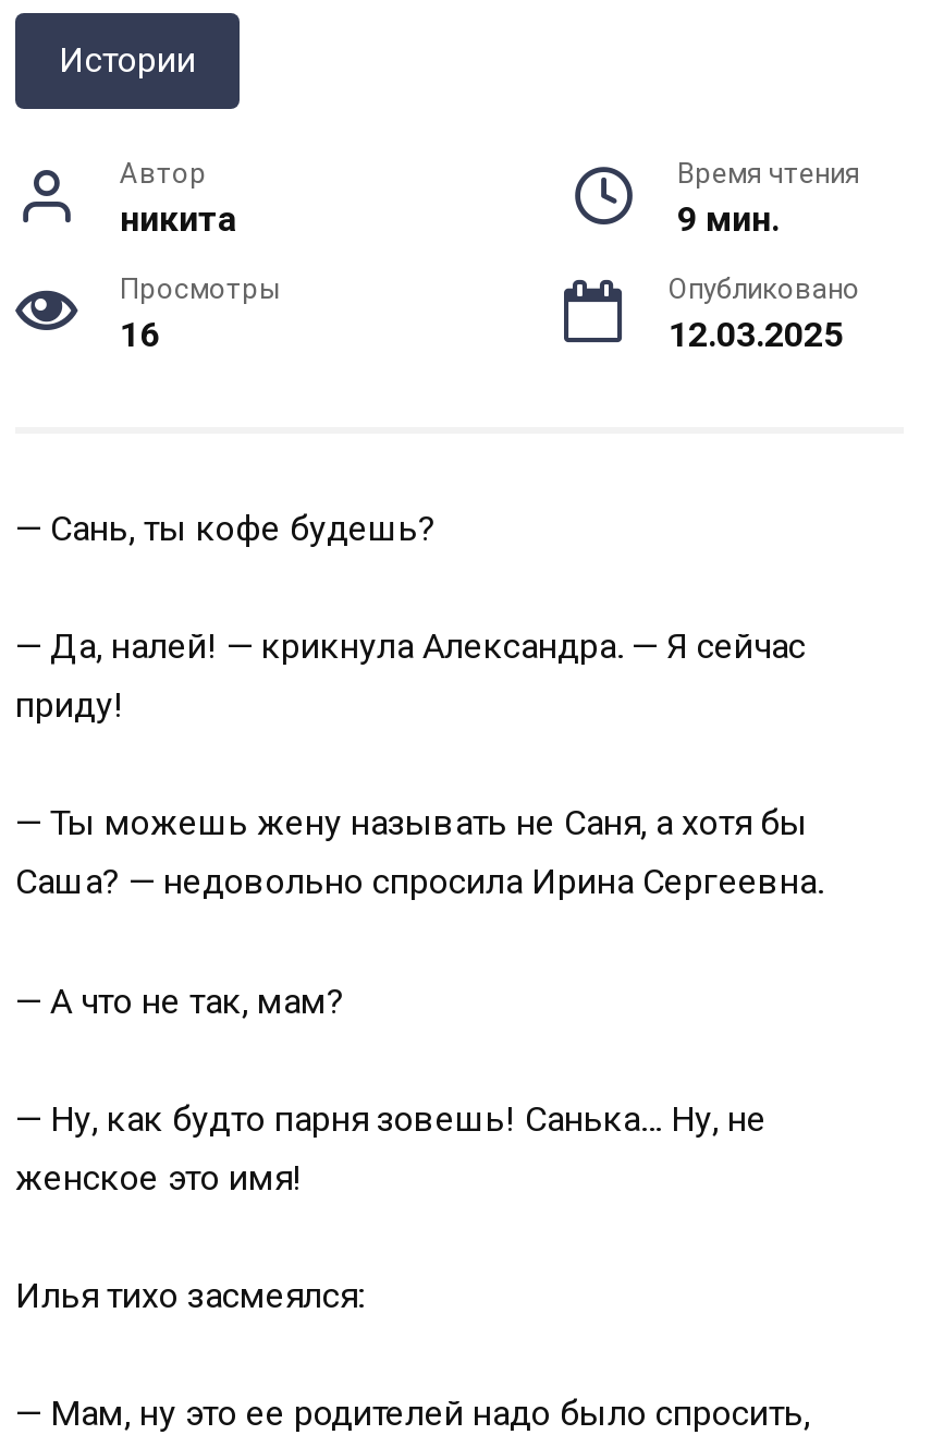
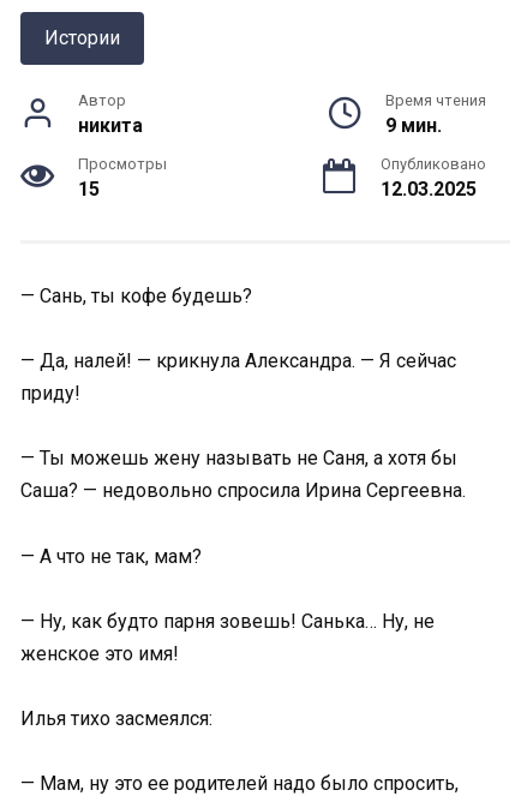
[120,314,159,355] 16 -> [78,178,100,200] 15

